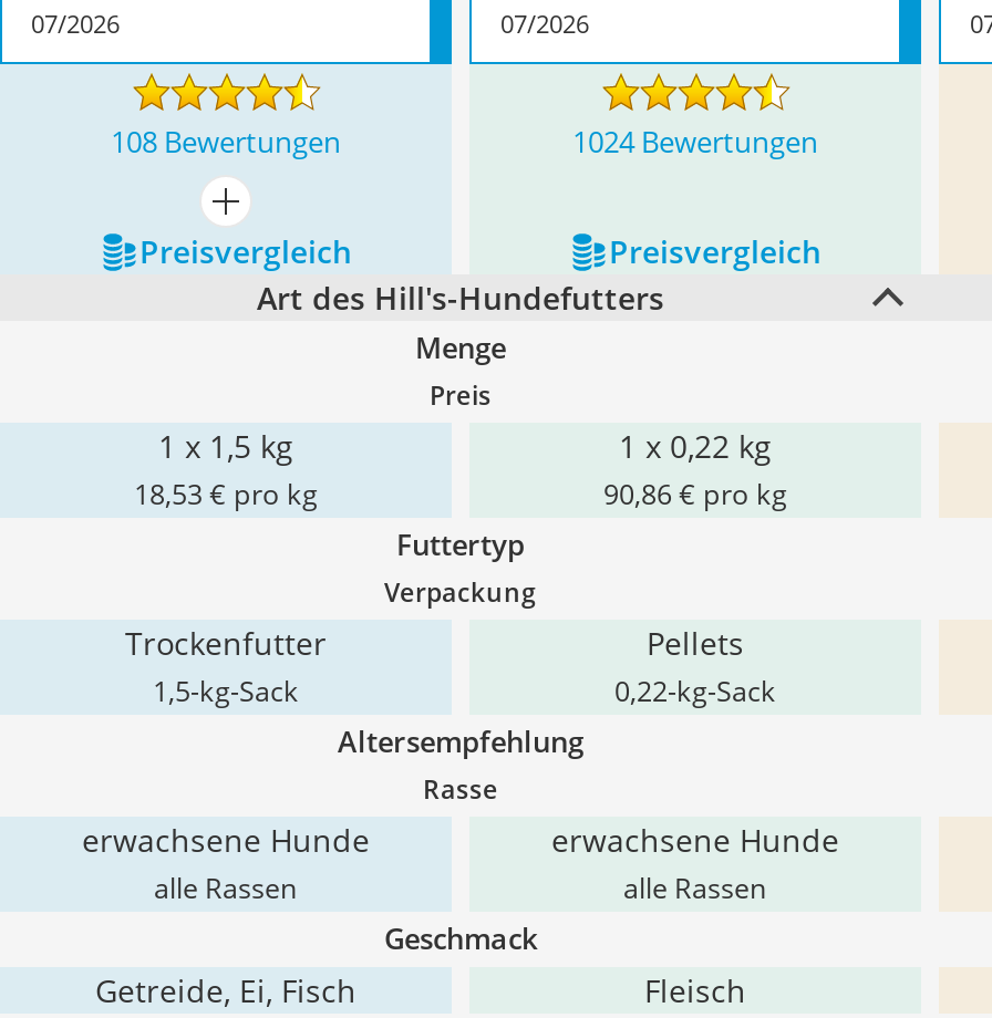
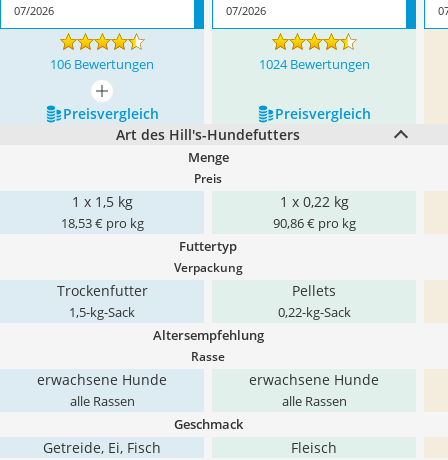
[111,122,341,162] 108 Bewertungen -> [50,55,154,73] 106 Bewertungen

